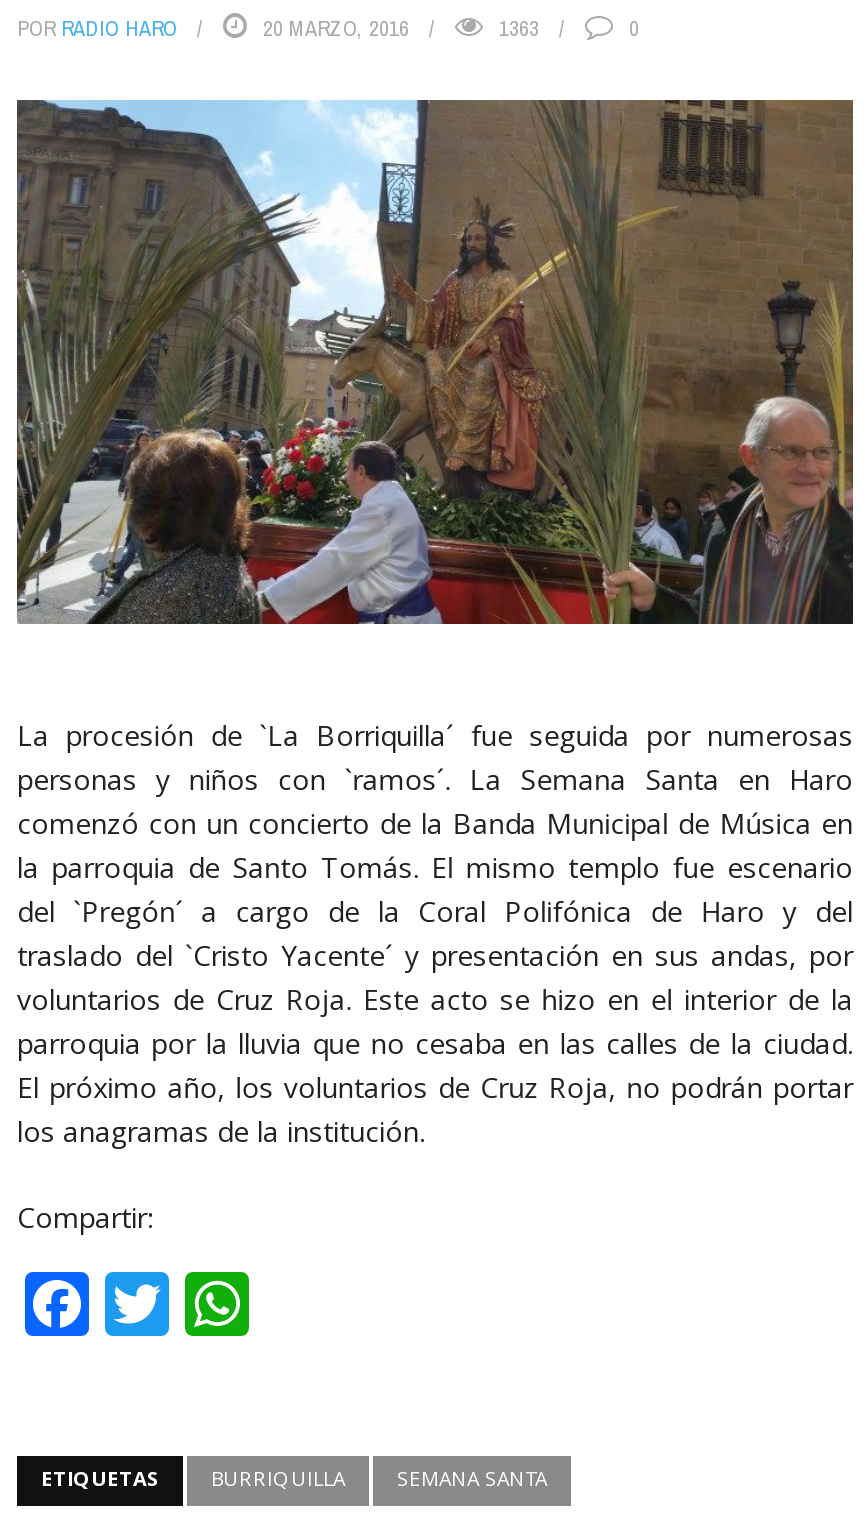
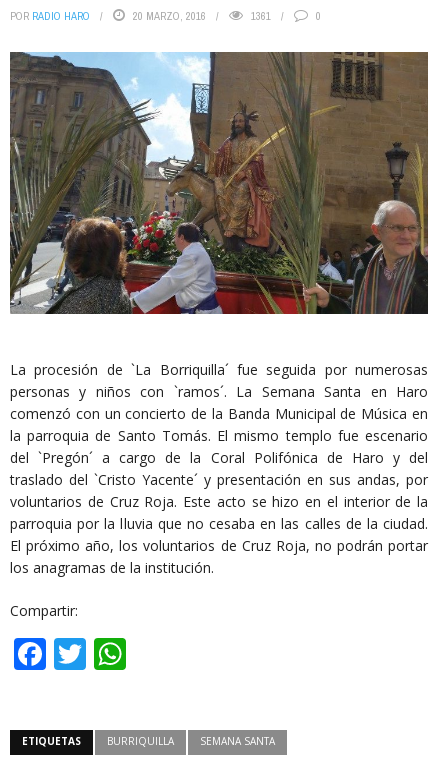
[499,15,539,43] 1363 -> [251,9,271,23] 1361

